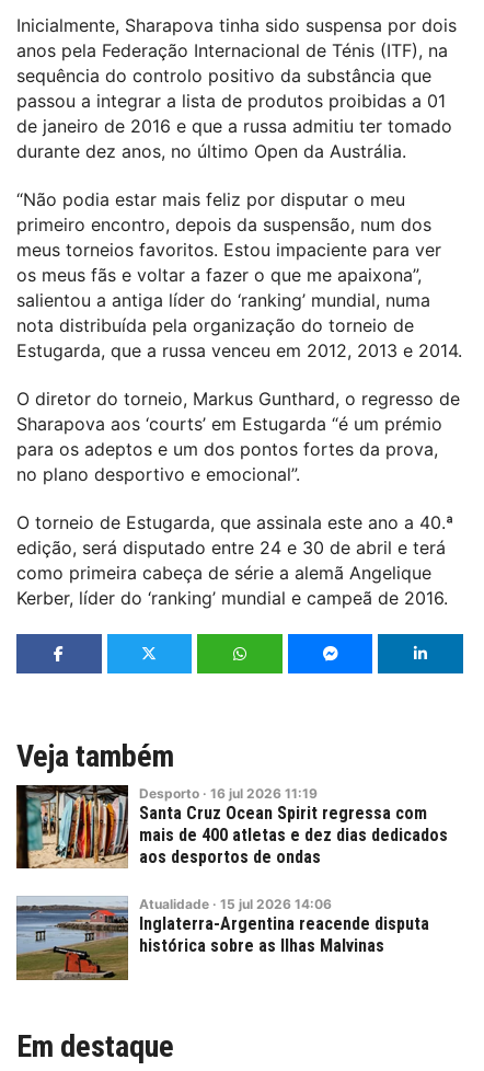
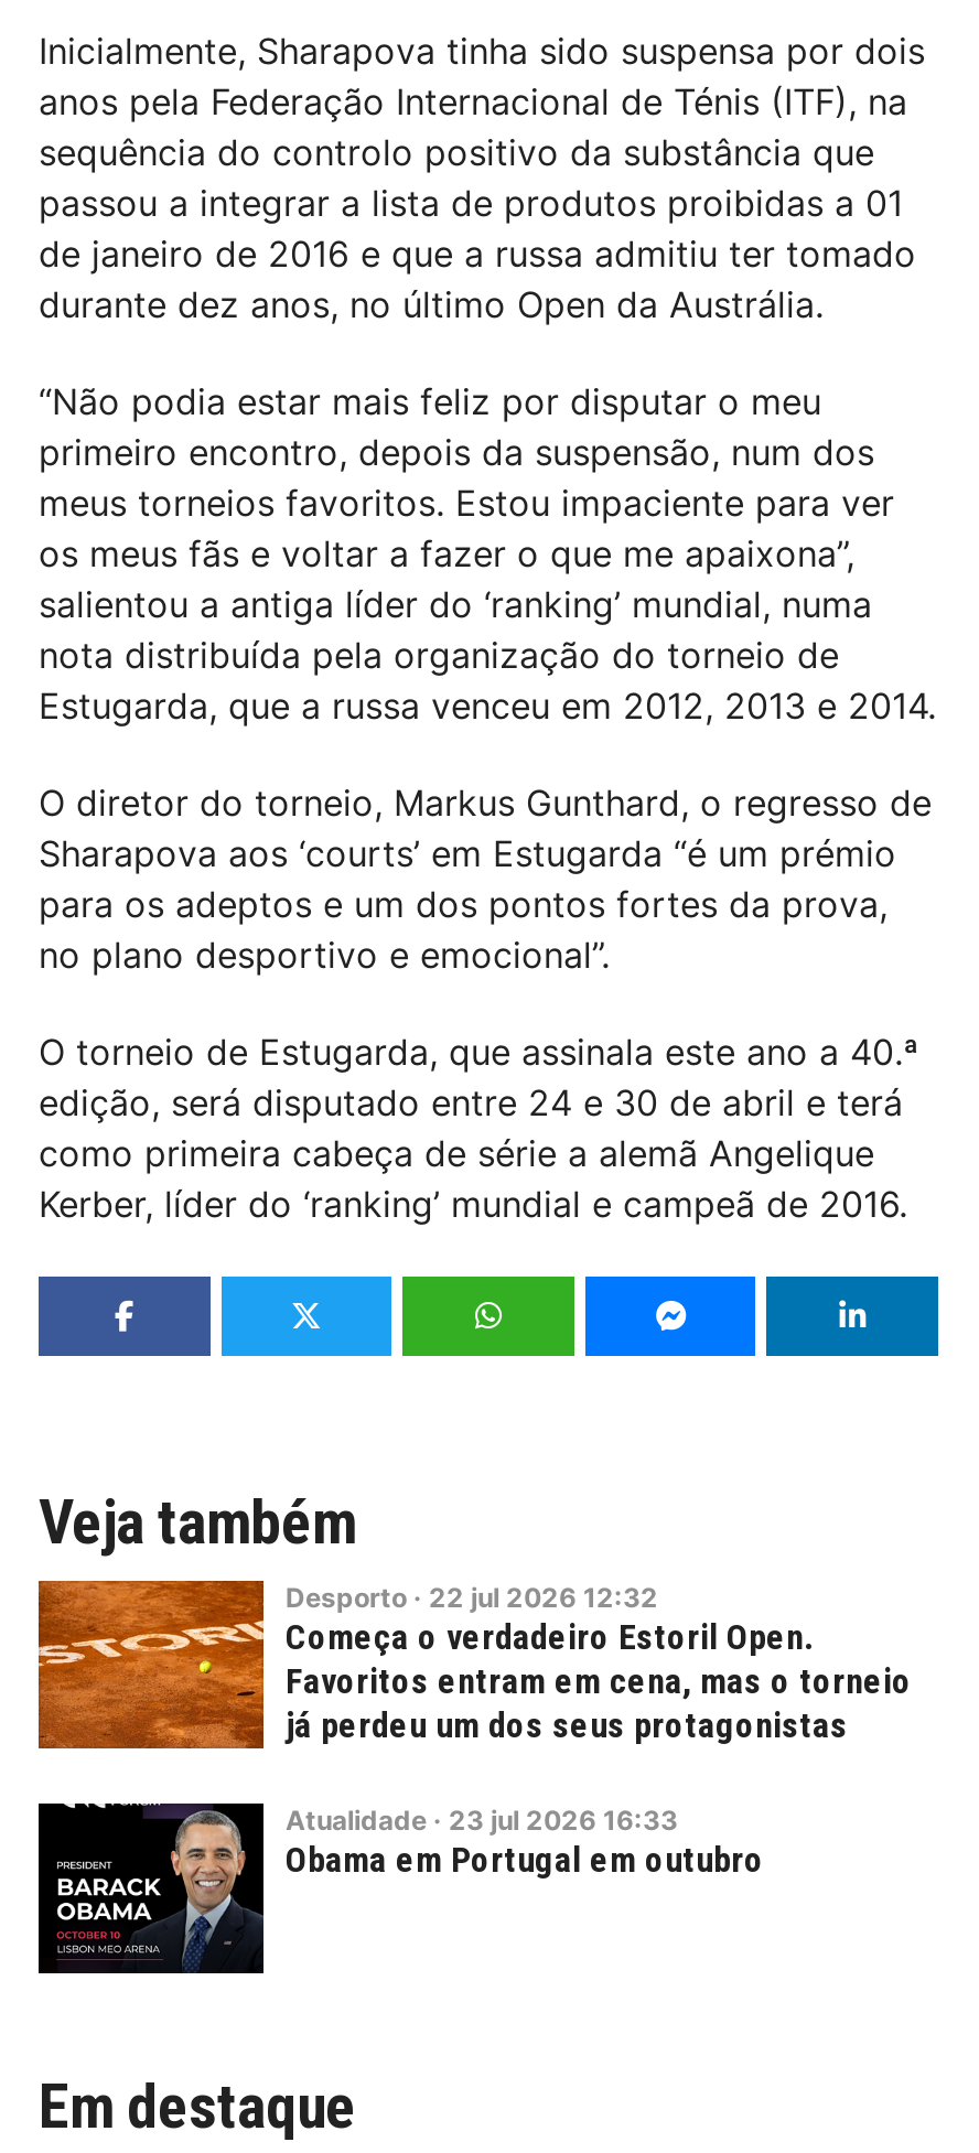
[15,784,448,870] [image] | Desporto · 16 jul 2026 11:19 | Santa Cruz Ocean Spirit regressa com | mais de 400 atletas e dez dias dedicados | aos desportos de ondas -> [36,1579,912,1751] [image] | Desporto · 22 jul 2026 12:32 | Começa o verdadeiro Estoril Open. | Favoritos entram em cena, mas o torneio | já perdeu um dos seus protagonistas
[15,896,429,981] [image] | Atualidade · 15 jul 2026 14:06 | Inglaterra-Argentina reacende disputa | histórica sobre as Ilhas Malvinas -> [36,1801,764,1976] [image] | Atualidade · 23 jul 2026 16:33 | Obama em Portugal em outubro

